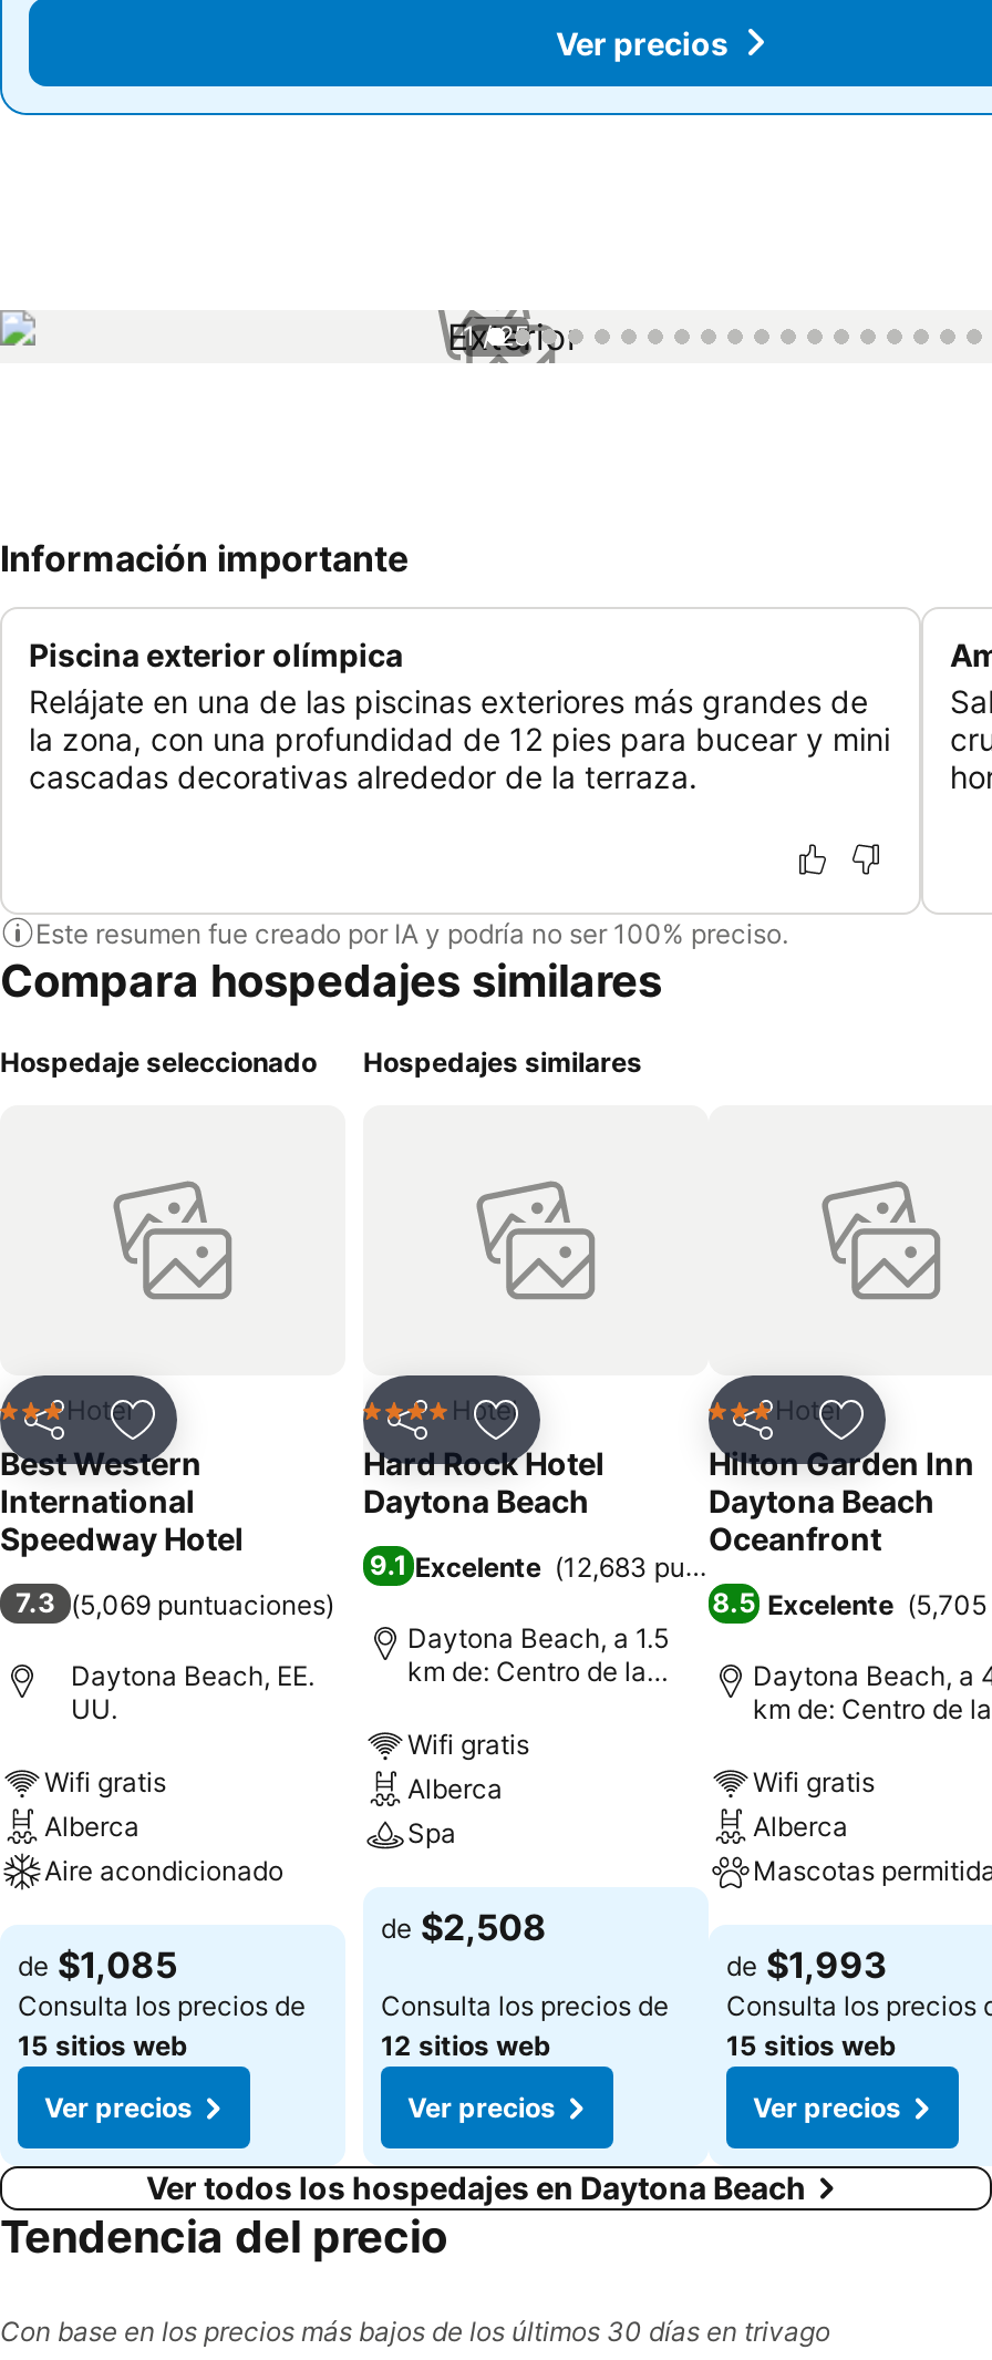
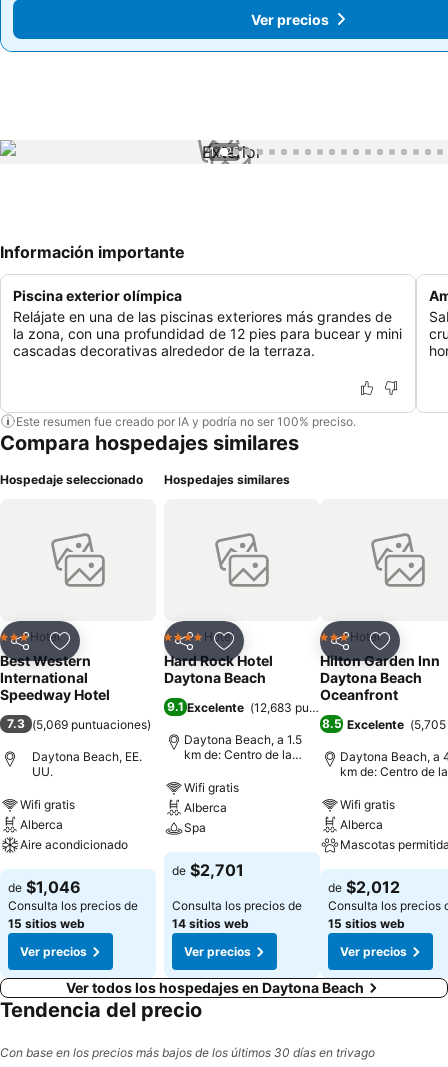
[381,1905,547,1949] de $2,508 -> [172,860,244,880] de $2,701
[18,1942,177,1987] de $1,085 -> [8,877,81,897] de $1,046
[726,1942,888,1987] de $1,993 -> [328,877,400,897] de $2,012
[381,2029,551,2062] 12 sitios web -> [172,916,249,931] 14 sitios web

